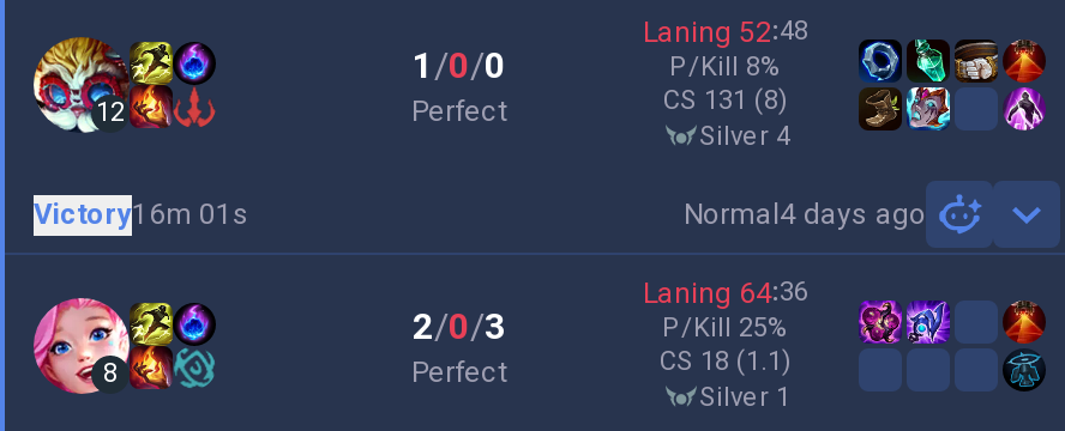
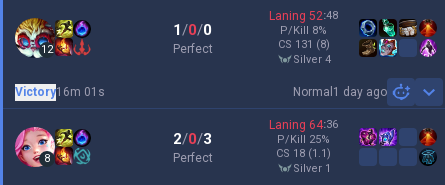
[684,196,926,231] Normal 4 days ago -> [293,84,387,99] Normal 1 day ago

